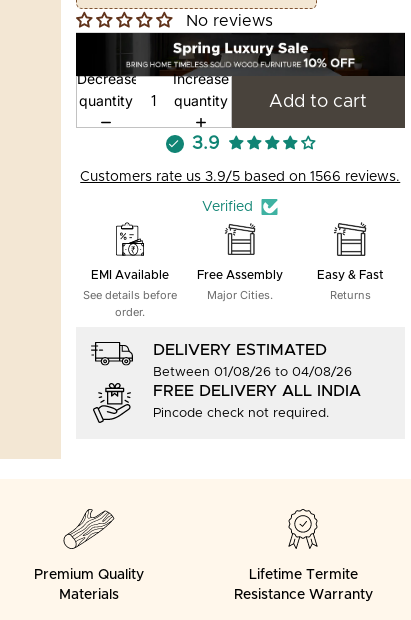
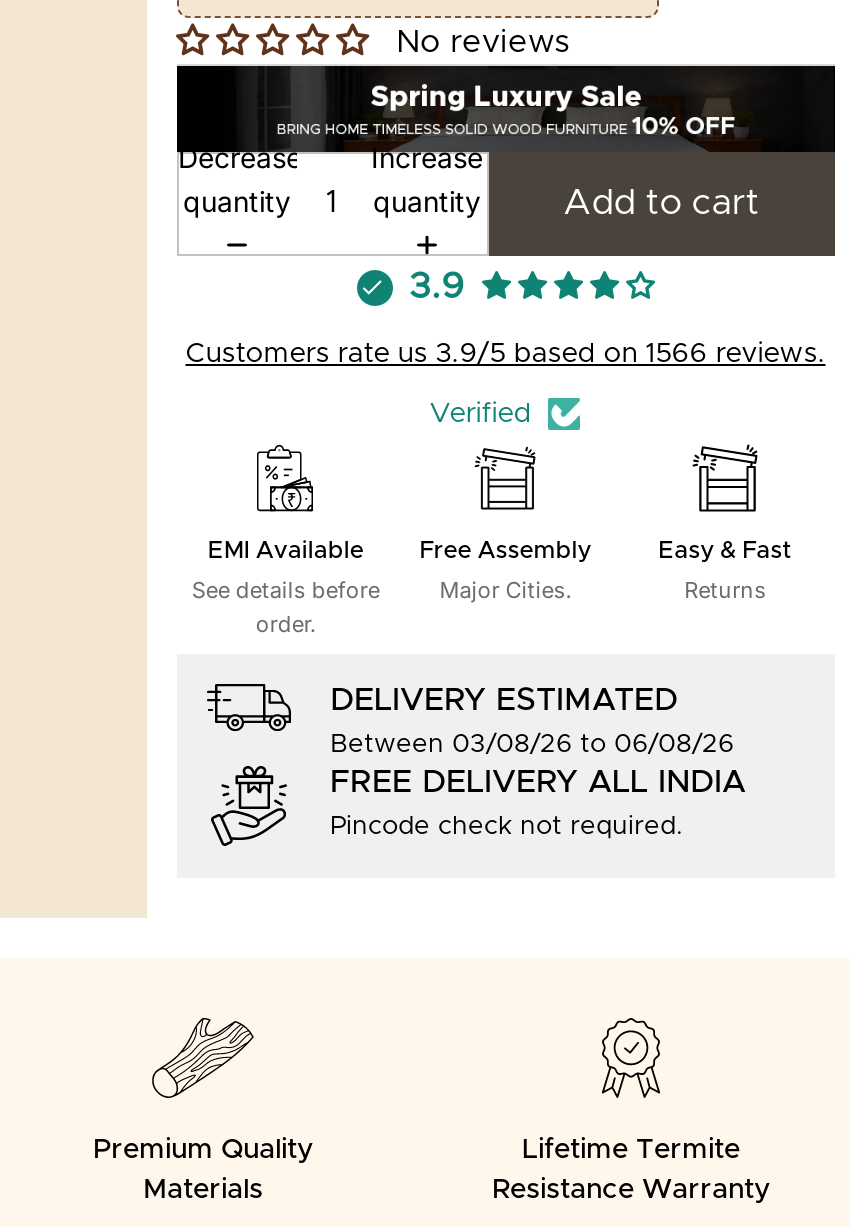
[152,366,351,379] Between 01/08/26 to 04/08/26 -> [330,731,734,757] Between 03/08/26 to 06/08/26

